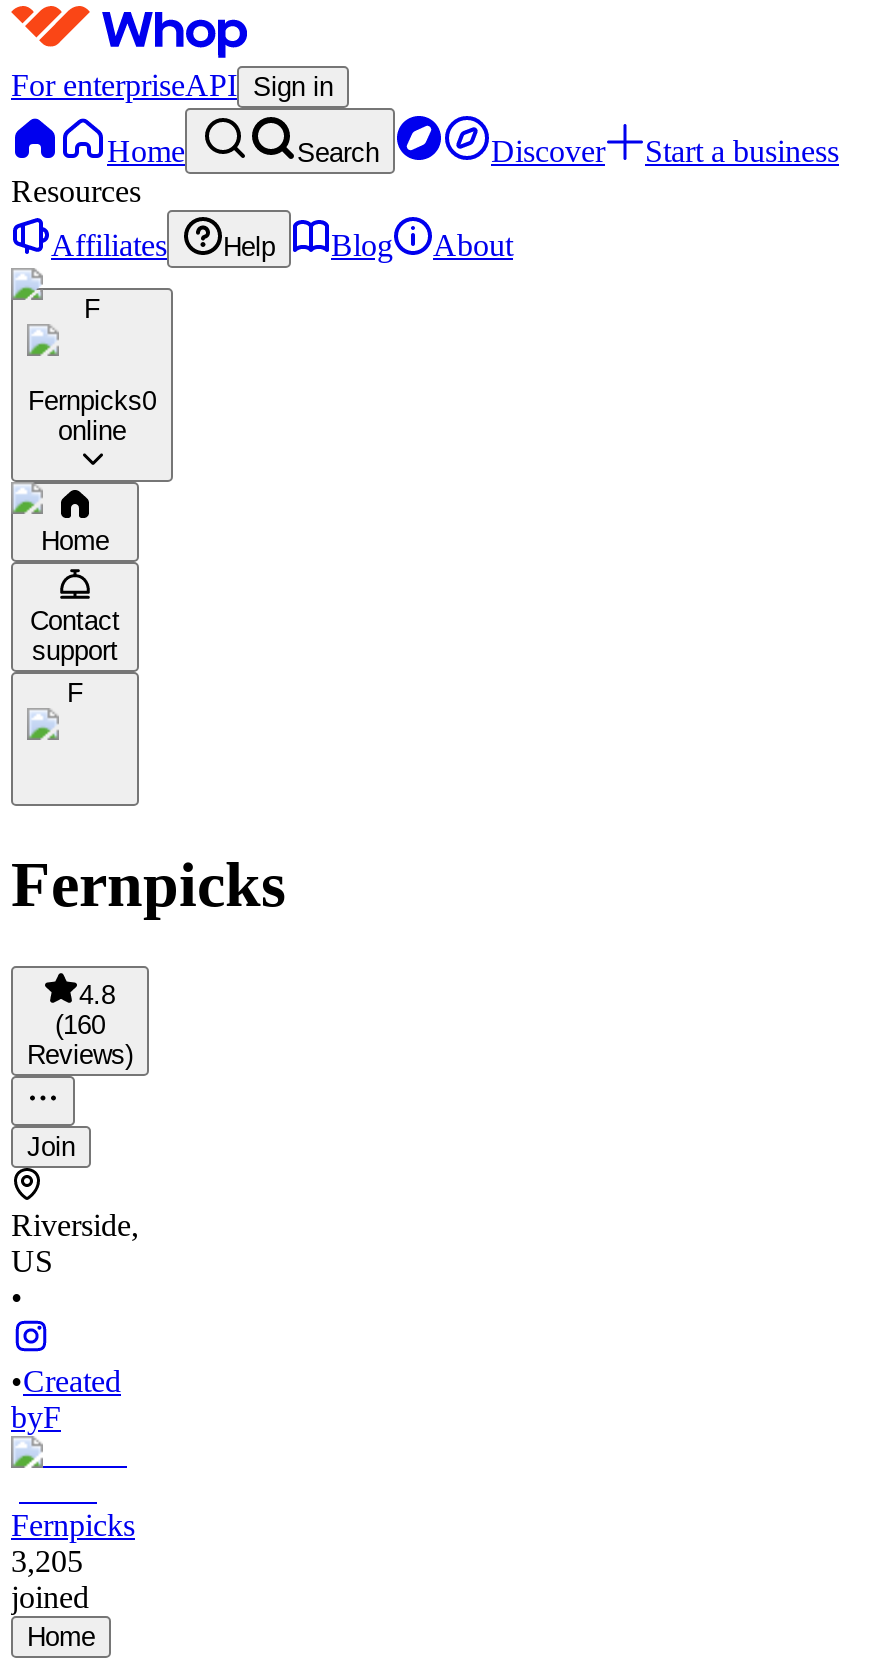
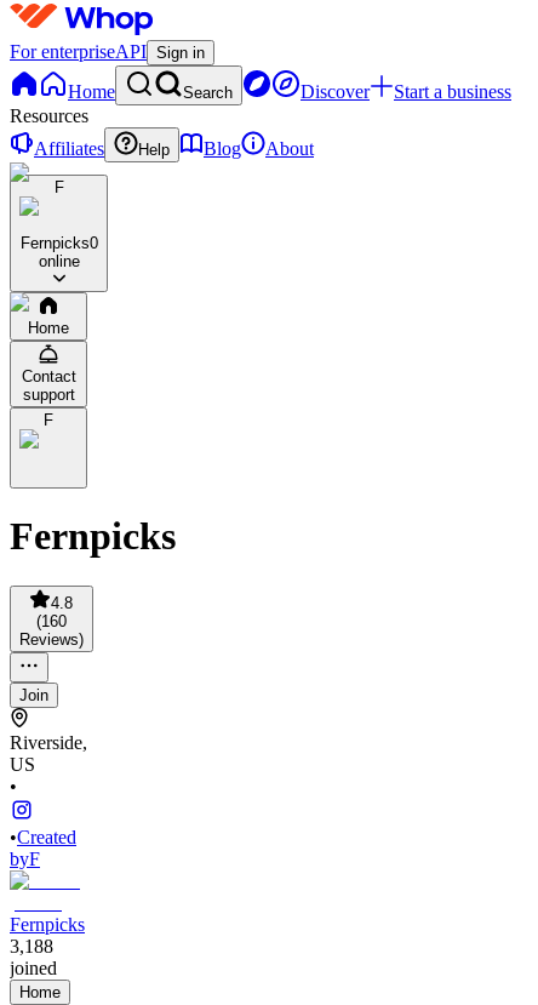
[11,1544,83,1578] 3,205 -> [10,936,53,956] 3,188

